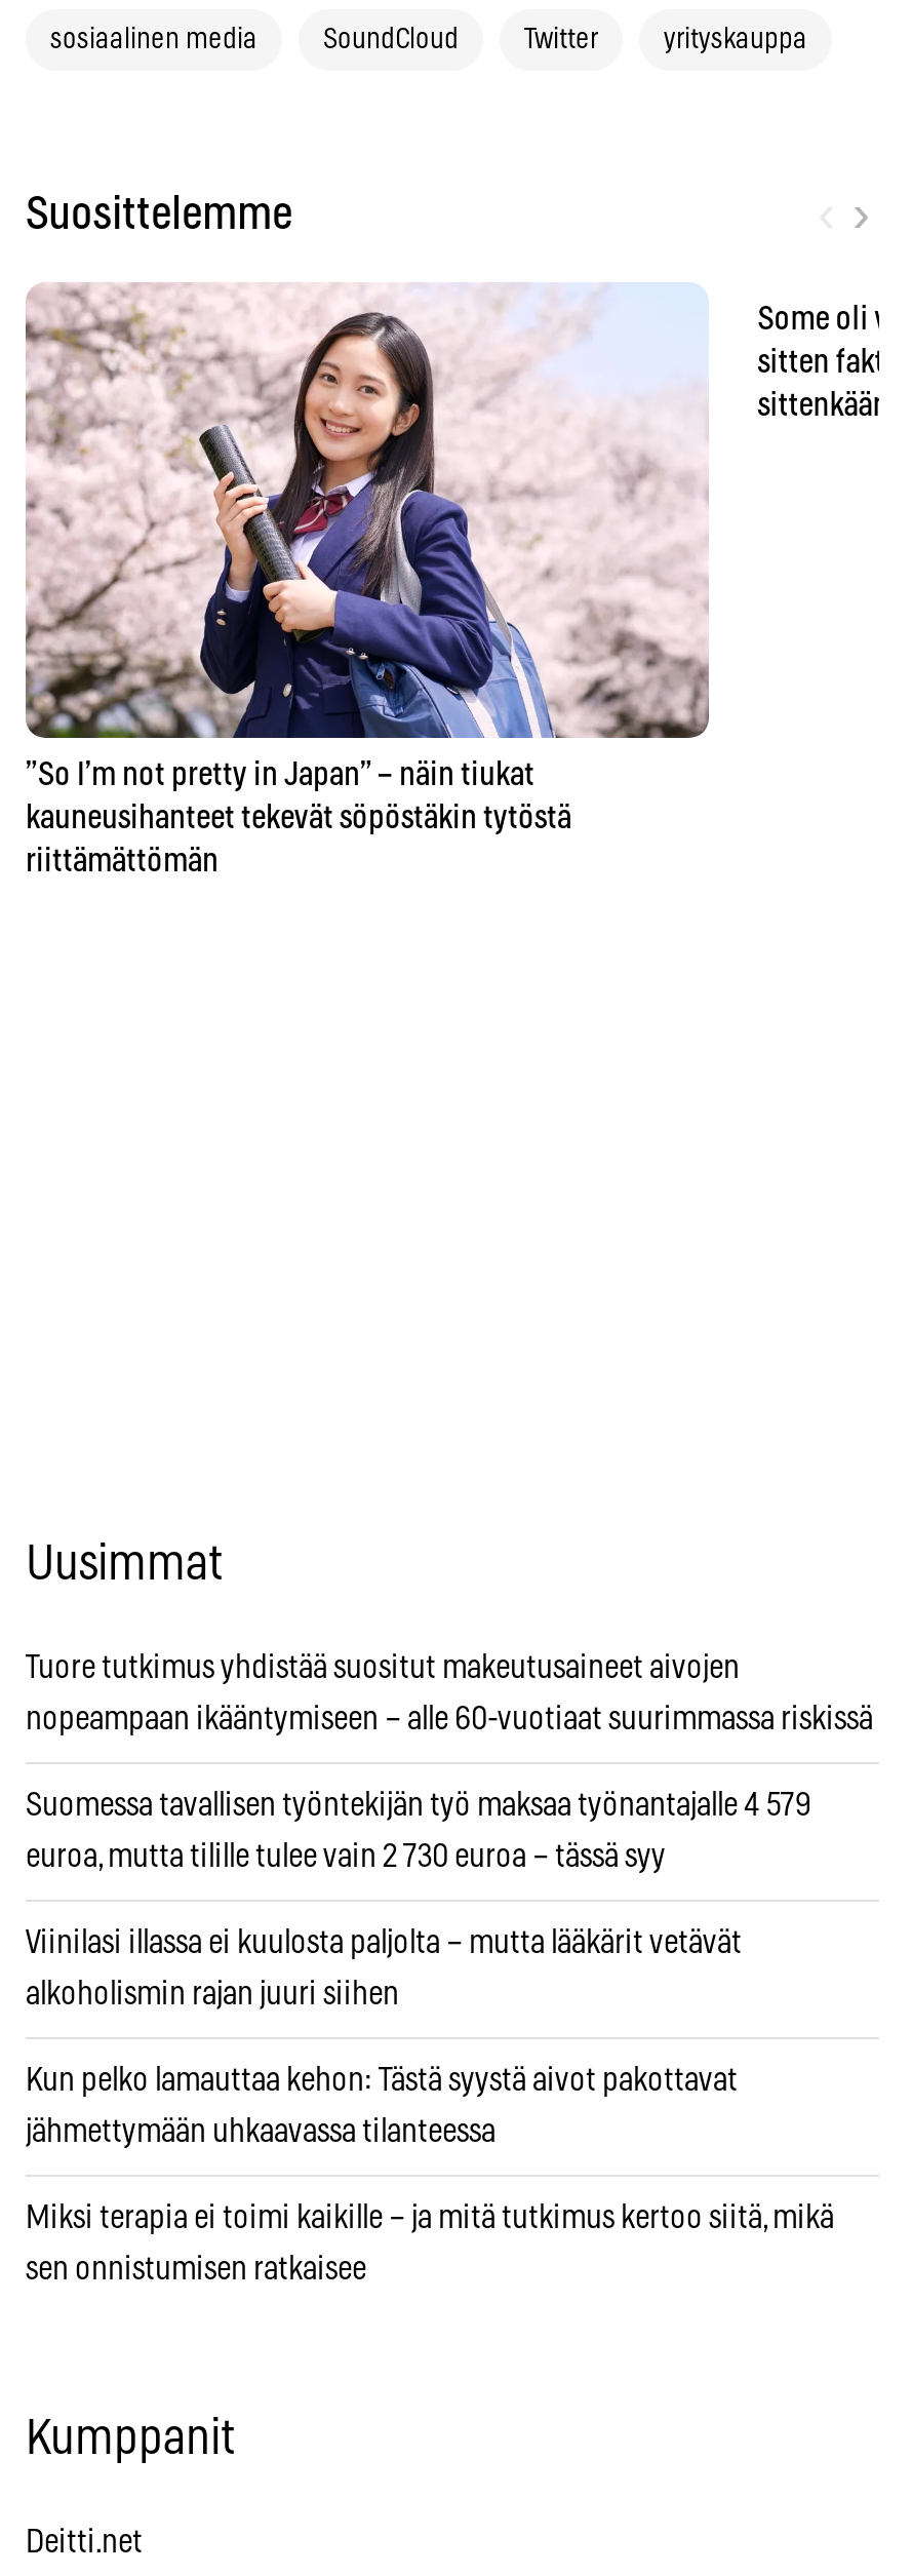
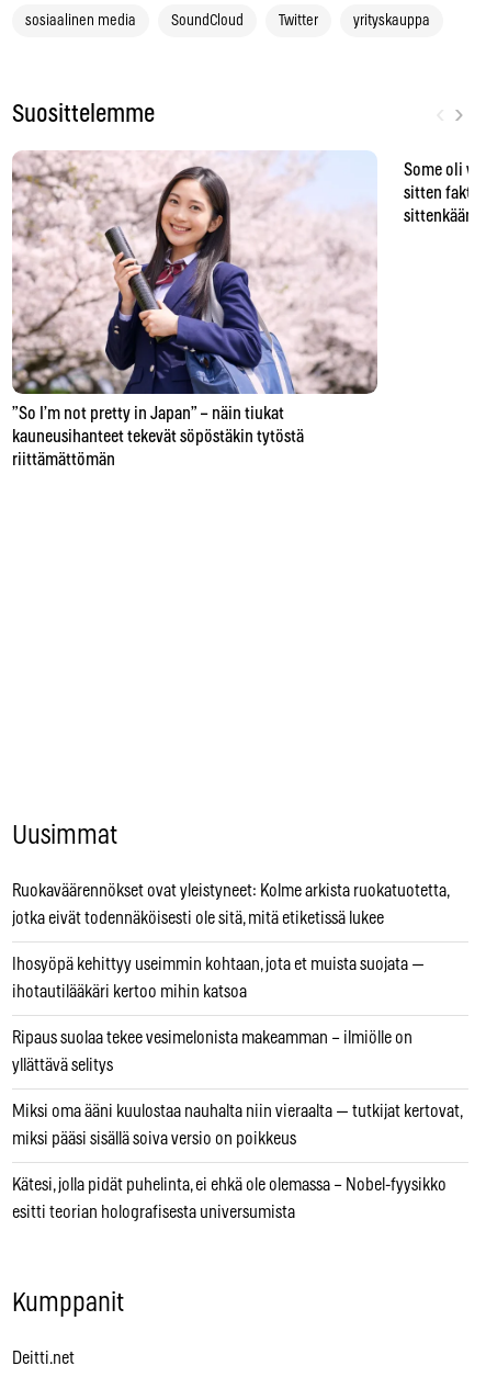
[26,1651,740,1684] Tuore tutkimus yhdistää suositut makeutusaineet aivojen -> [12,882,449,899] Ruokaväärennökset ovat yleistyneet: Kolme arkista ruokatuotetta,
[26,1702,873,1735] nopeampaan ikääntymiseen – alle 60-vuotiaat suurimmassa riskissä -> [12,909,384,927] jotka eivät todennäköisesti ole sitä, mitä etiketissä lukee
[26,1788,811,1821] Suomessa tavallisen työntekijän työ maksaa työnantajalle 4 579 -> [12,955,425,973] Ihosyöpä kehittyy useimmin kohtaan, jota et muista suojata —
[26,1840,666,1872] euroa, mutta tilille tulee vain 2 730 euroa – tässä syy -> [12,983,247,1000] ihotautilääkäri kertoo mihin katsoa
[26,1926,742,1959] Viinilasi illassa ei kuulosta paljolta – mutta lääkärit vetävät -> [12,1029,412,1046] Ripaus suolaa tekee vesimelonista makeamman – ilmiölle on
[26,1977,399,2010] alkoholismin rajan juuri siihen -> [12,1056,113,1074] yllättävä selitys
[26,2063,738,2096] Kun pelko lamauttaa kehon: Tästä syystä aivot pakottavat -> [12,1102,462,1120] Miksi oma ääni kuulostaa nauhalta niin vieraalta — tutkijat kertovat,
[26,2115,495,2147] jähmettymään uhkaavassa tilanteessa -> [12,1130,296,1147] miksi pääsi sisällä soiva versio on poikkeus
[26,2201,834,2234] Miksi terapia ei toimi kaikille – ja mitä tutkimus kertoo siitä, mikä -> [12,1176,447,1193] Kätesi, jolla pidät puhelinta, ei ehkä ole olemassa – Nobel-fyysikko
[26,2252,366,2285] sen onnistumisen ratkaisee -> [12,1203,295,1221] esitti teorian holografisesta universumista

